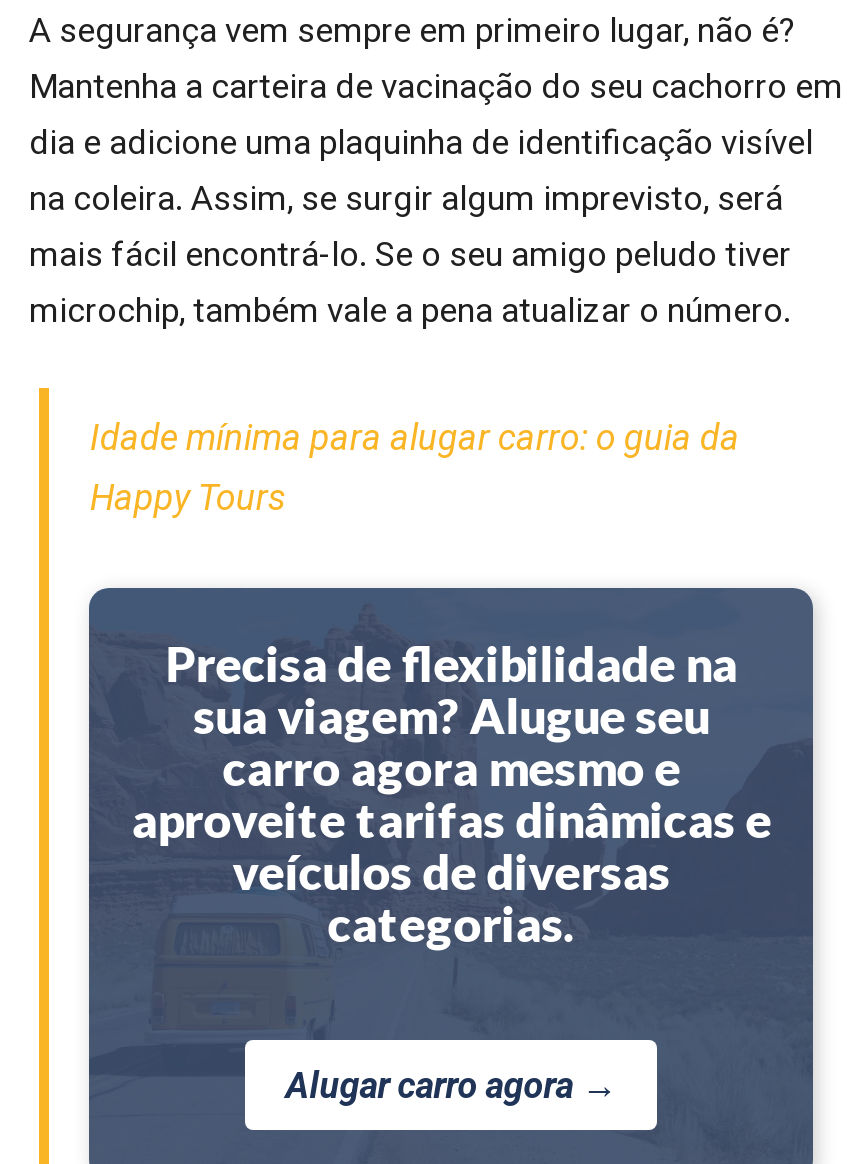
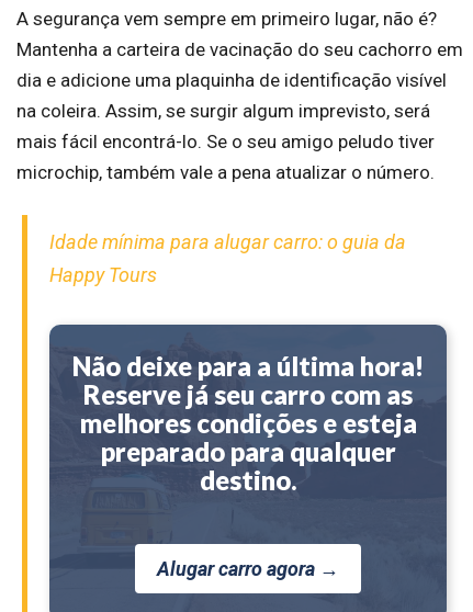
[131,635,771,953] Precisa de flexibilidade na | sua viagem? Alugue seu | carro agora mesmo e | aproveite tarifas dinâmicas e | veículos de diversas | categorias. -> [73,350,424,496] Não deixe para a última hora! | Reserve já seu carro com as | melhores condições e esteja | preparado para qualquer | destino.

